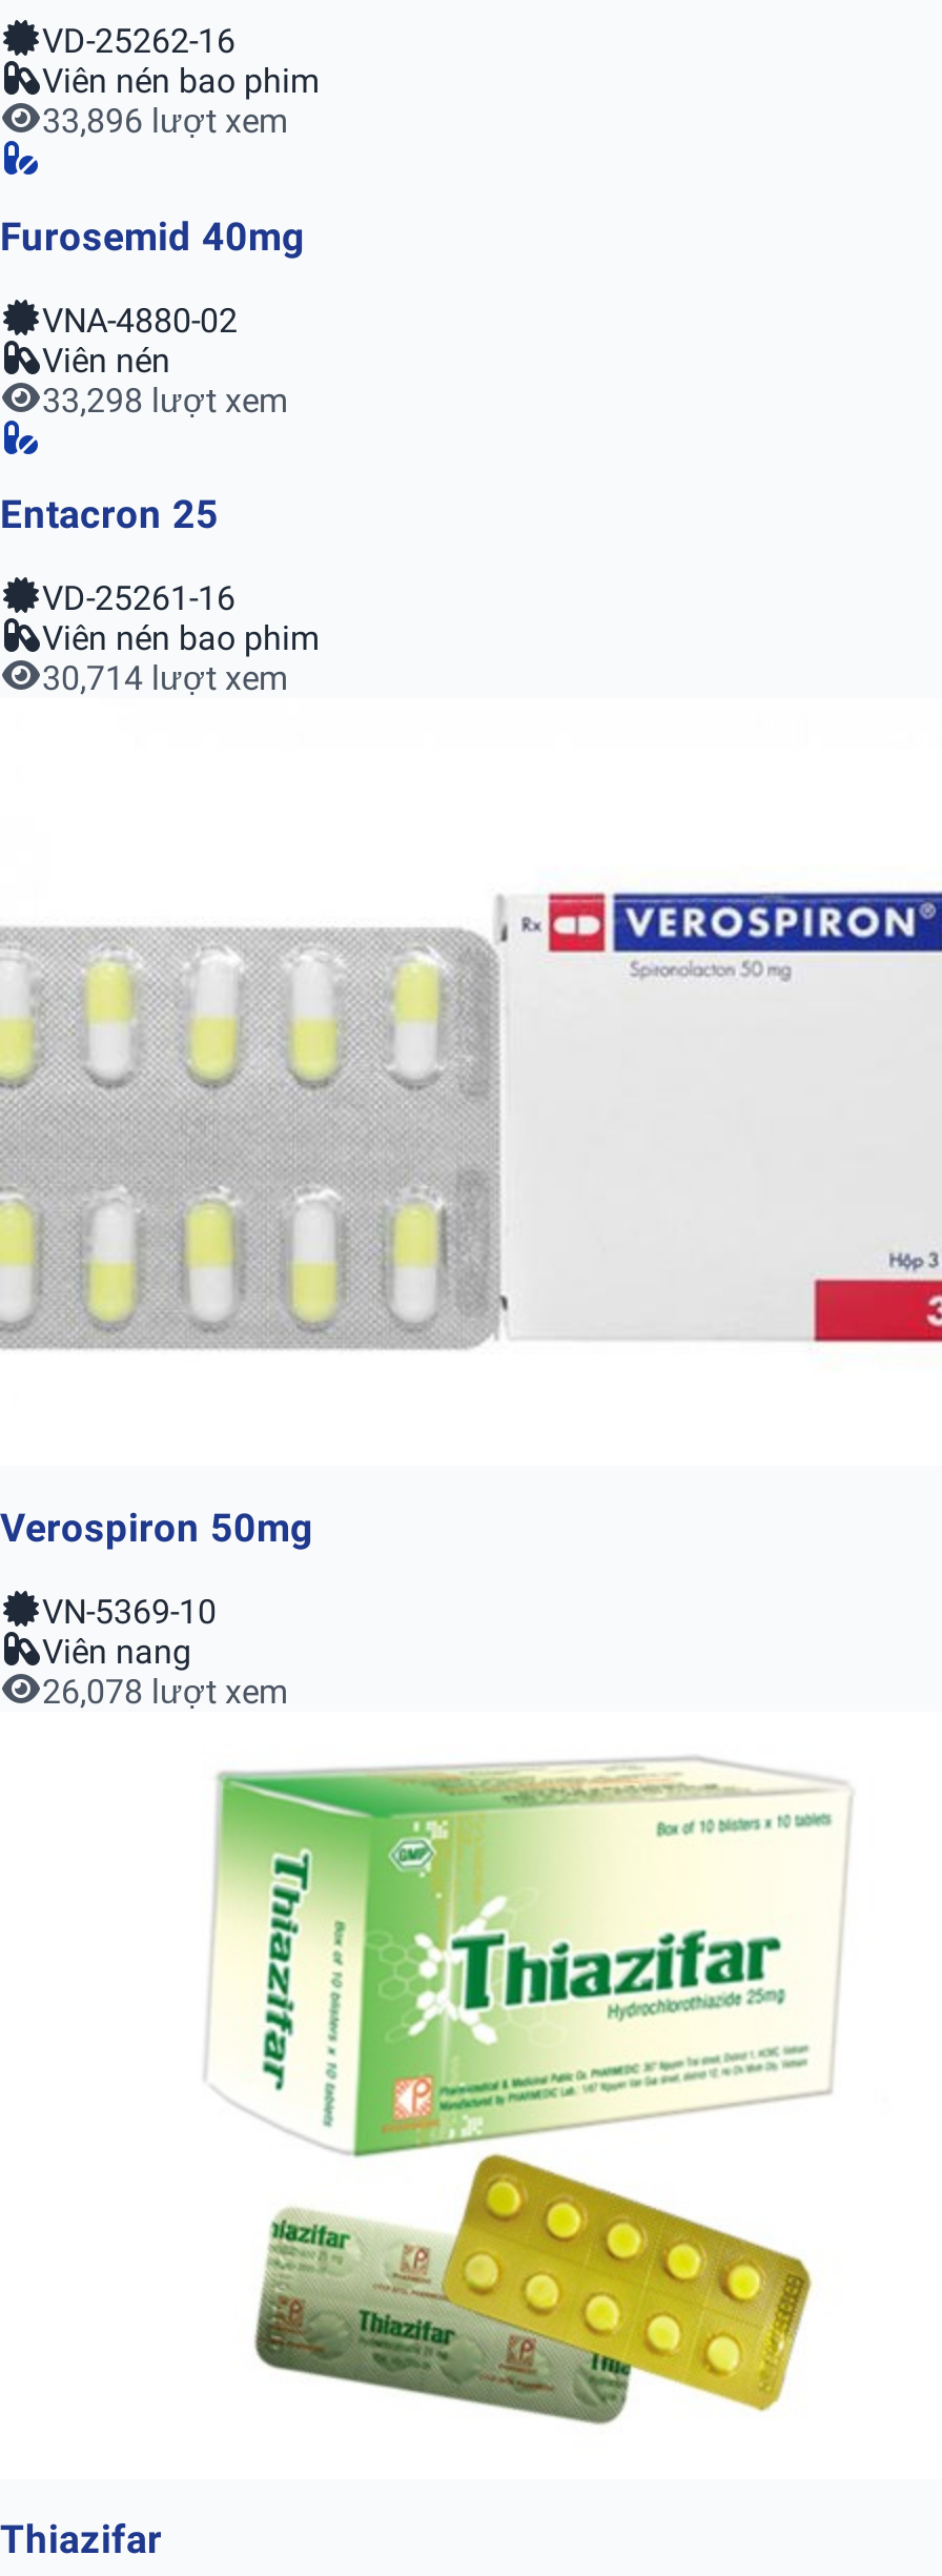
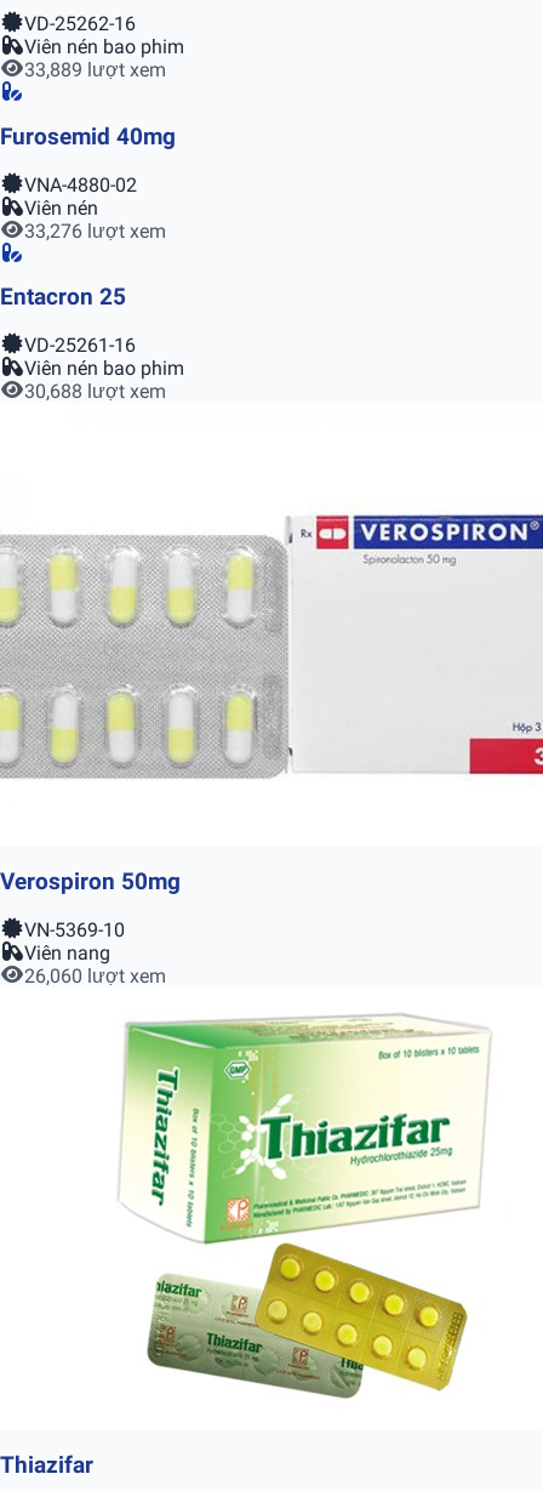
[42,101,288,141] 33,896 lượt xem -> [24,58,166,82] 33,889 lượt xem
[42,380,288,420] 33,298 lượt xem -> [24,219,166,242] 33,276 lượt xem
[42,658,288,698] 30,714 lượt xem -> [24,380,166,403] 30,688 lượt xem
[42,1671,288,1711] 26,078 lượt xem -> [24,964,166,987] 26,060 lượt xem

